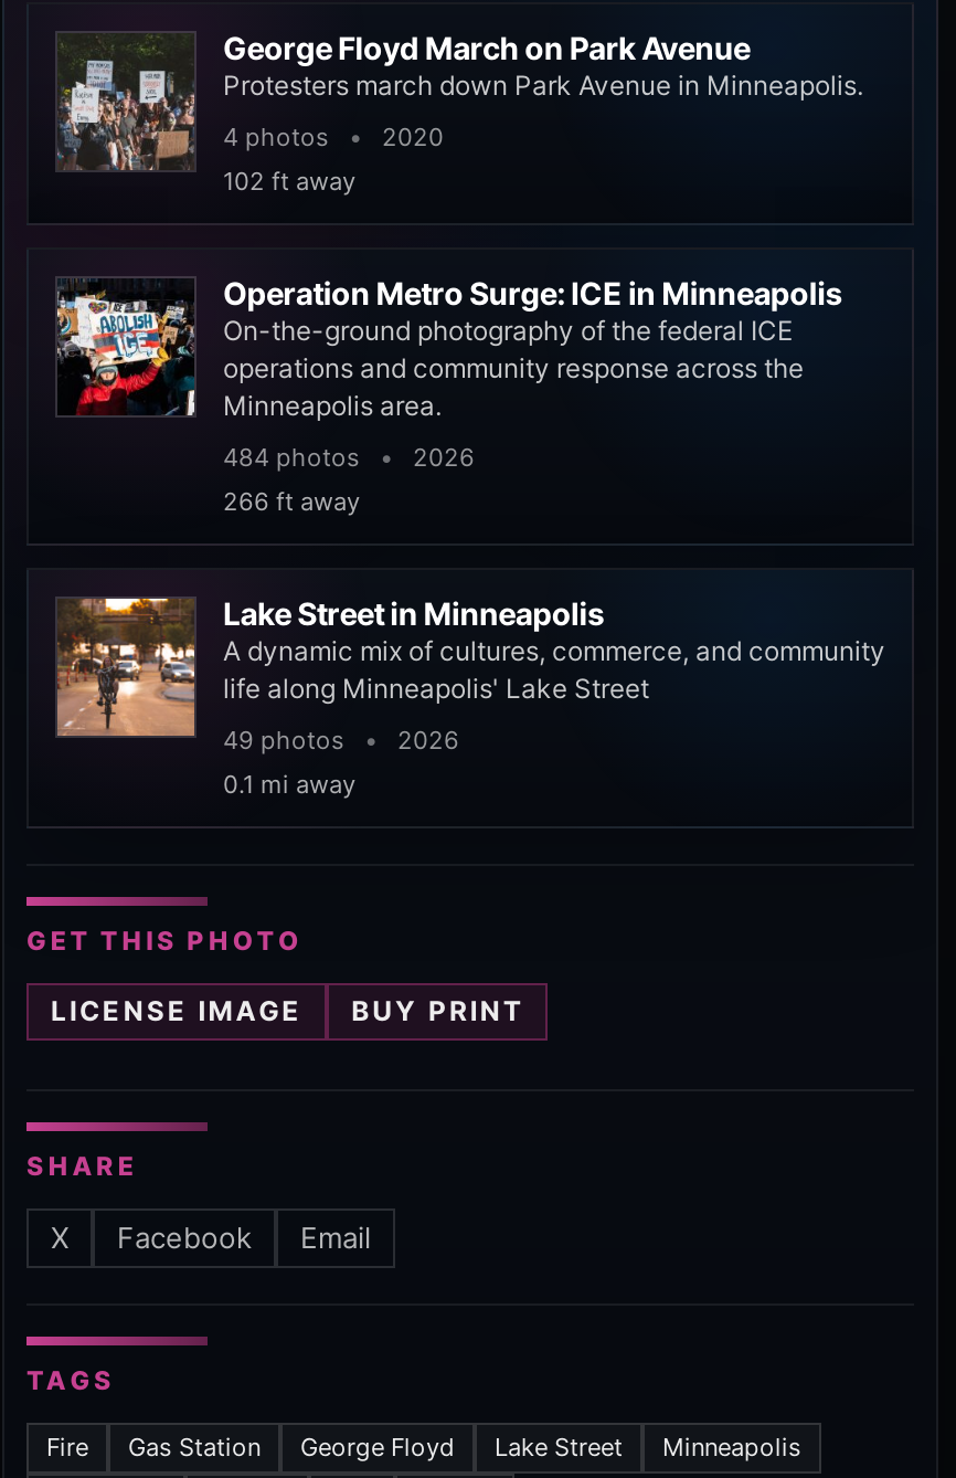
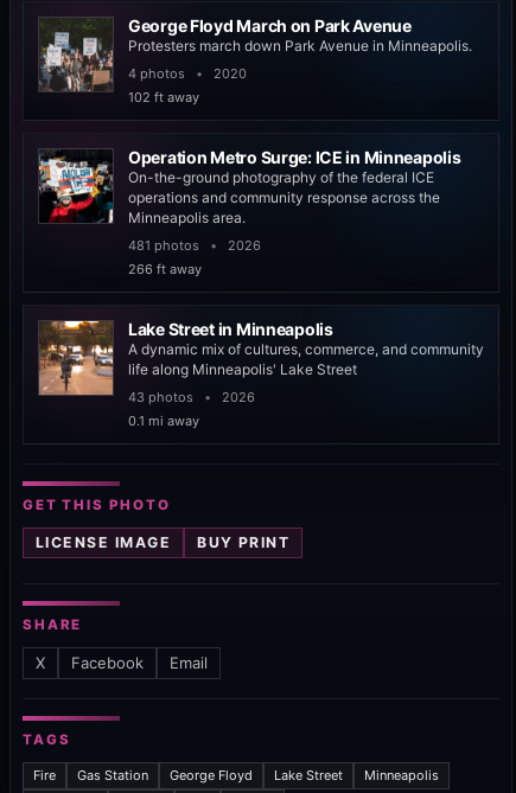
[223,442,475,473] 484 photos • 2026 -> [128,237,261,254] 481 photos • 2026
[223,725,459,756] 49 photos • 2026 -> [128,389,255,406] 43 photos • 2026

